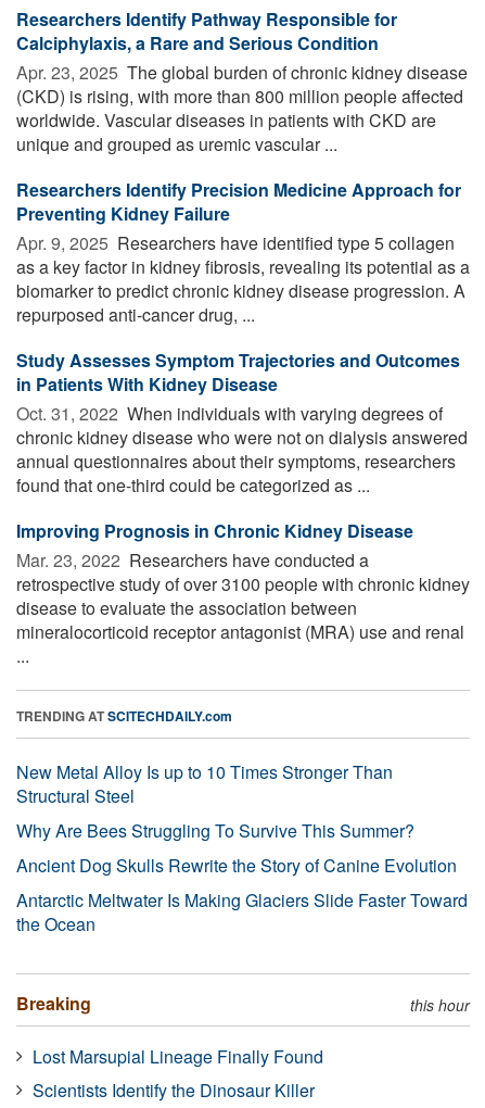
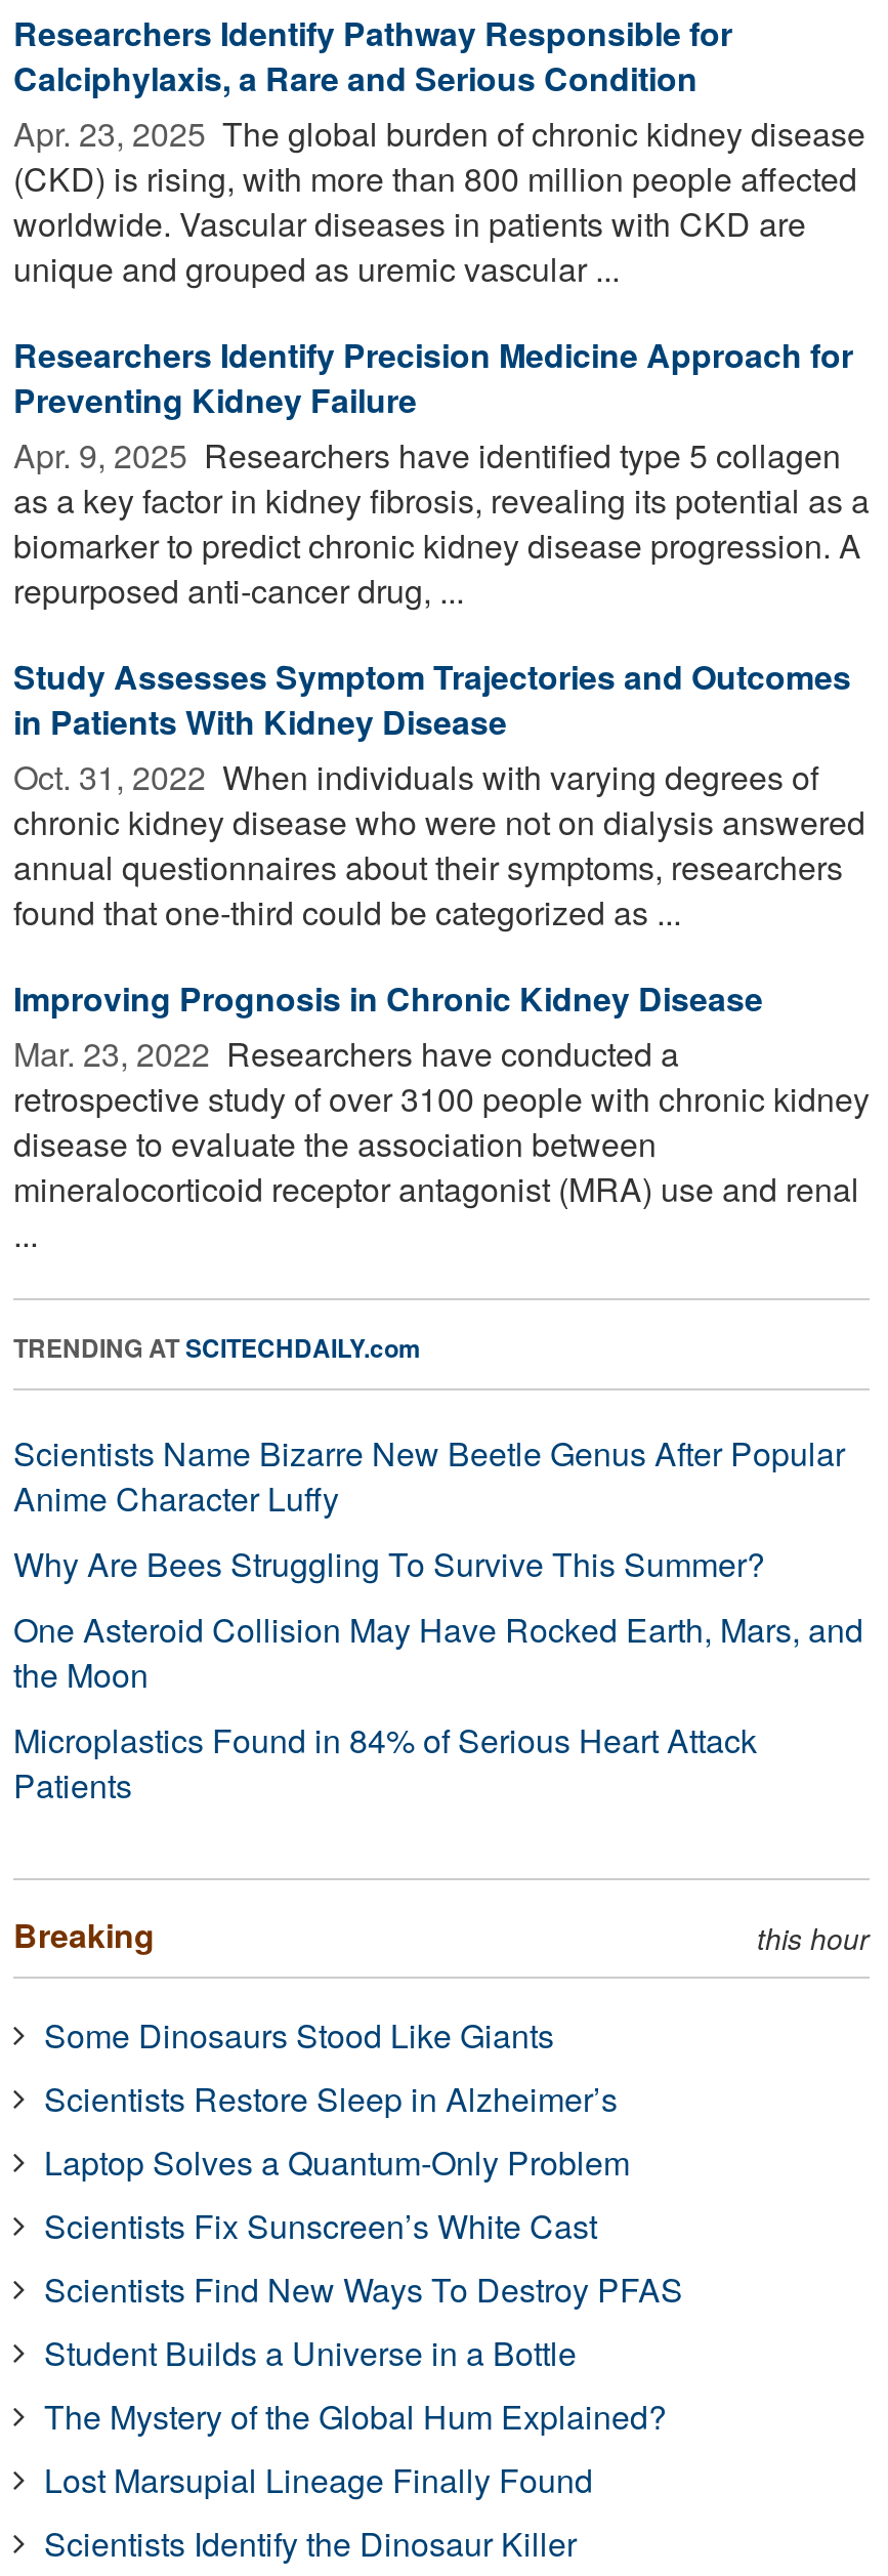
[16,759,393,808] New Metal Alloy Is up to 10 Times Stronger Than | Structural Steel -> [13,1429,845,1521] Scientists Name Bizarre New Beetle Genus After Popular | Anime Character Luffy
[16,853,468,936] Ancient Dog Skulls Rewrite the Story of Canine Evolution | Antarctic Meltwater Is Making Glaciers Slide Faster Toward | the Ocean -> [13,1605,863,1808] One Asteroid Collision May Have Rocked Earth, Mars, and | the Moon | Microplastics Found in 84% of Serious Heart Attack | Patients
none -> [44,2011,683,2439] Some Dinosaurs Stood Like Giants | Scientists Restore Sleep in Alzheimer’s | Laptop Solves a Quantum-Only Problem | Scientists Fix Sunscreen’s White Cast | Scientists Find New Ways To Destroy PFAS | Student Builds a Universe in a Bottle | The Mystery of the Global Hum Explained?

